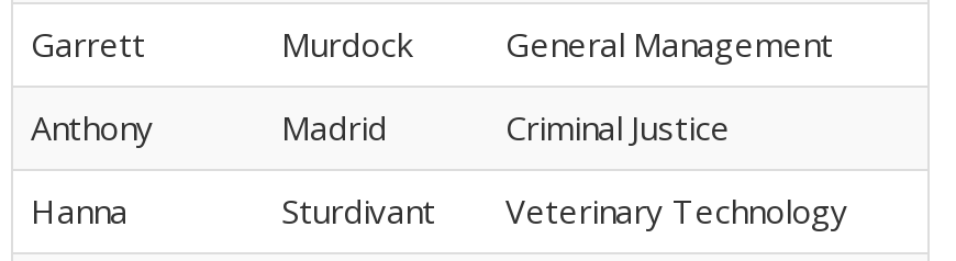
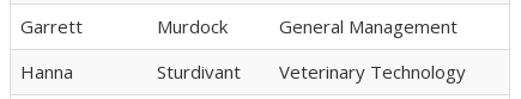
[31,105,730,148] Anthony | Madrid | Criminal Justice -> none

